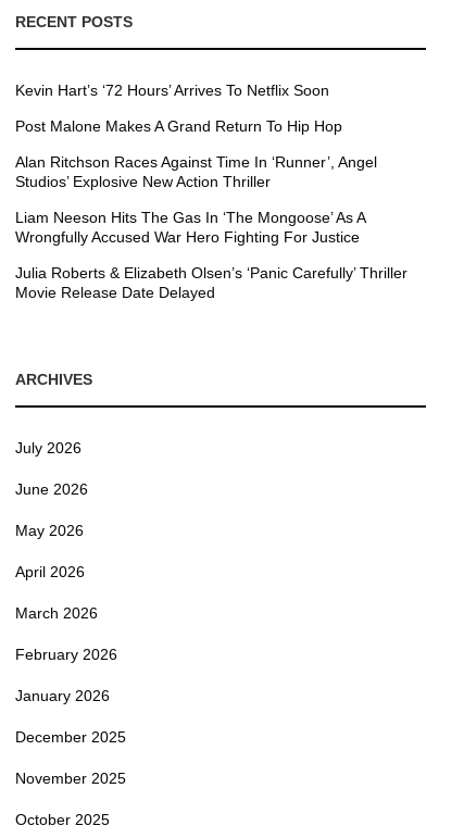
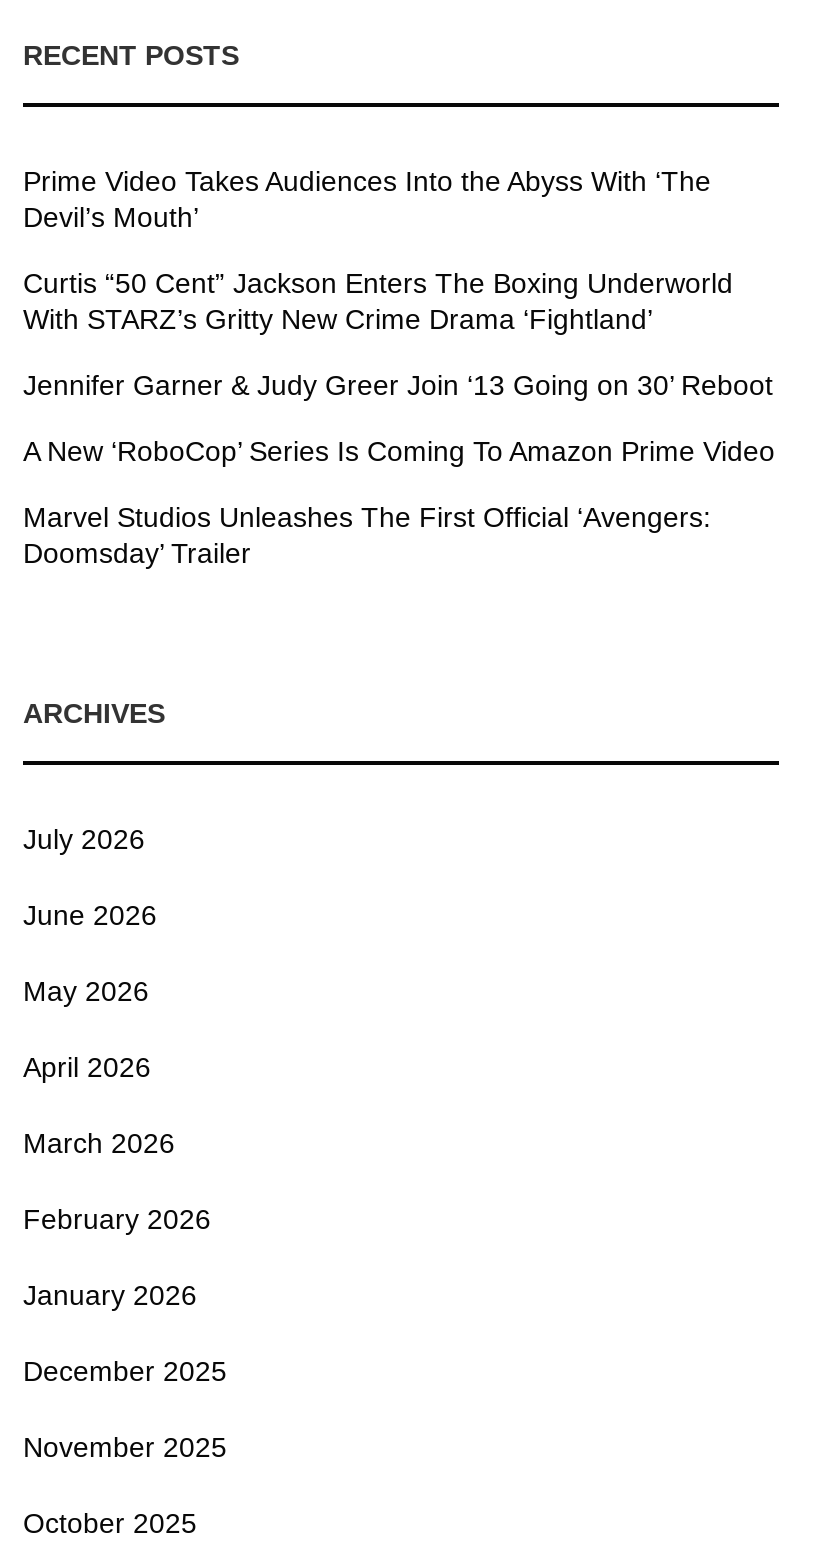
[15,81,329,99] Kevin Hart’s ‘72 Hours’ Arrives To Netflix Soon -> [23,165,711,233] Prime Video Takes Audiences Into the Abyss With ‘The | Devil’s Mouth’
[15,117,342,135] Post Malone Makes A Grand Return To Hip Hop -> [23,267,733,335] Curtis “50 Cent” Jackson Enters The Boxing Underworld | With STARZ’s Gritty New Crime Drama ‘Fightland’
[15,153,377,190] Alan Ritchson Races Against Time In ‘Runner’, Angel | Studios’ Explosive New Action Thriller -> [23,369,773,401] Jennifer Garner & Judy Greer Join ‘13 Going on 30’ Reboot
[15,209,365,246] Liam Neeson Hits The Gas In ‘The Mongoose’ As A | Wrongfully Accused War Hero Fighting For Justice -> [23,435,775,467] A New ‘RoboCop’ Series Is Coming To Amazon Prime Video
[15,264,407,301] Julia Roberts & Elizabeth Olsen’s ‘Panic Carefully’ Thriller | Movie Release Date Delayed -> [23,501,711,569] Marvel Studios Unleashes The First Official ‘Avengers: | Doomsday’ Trailer

